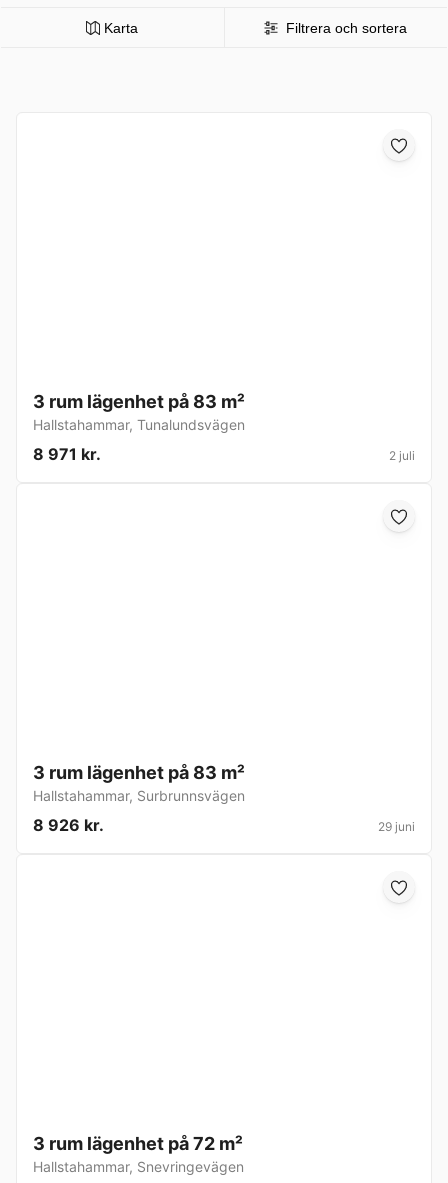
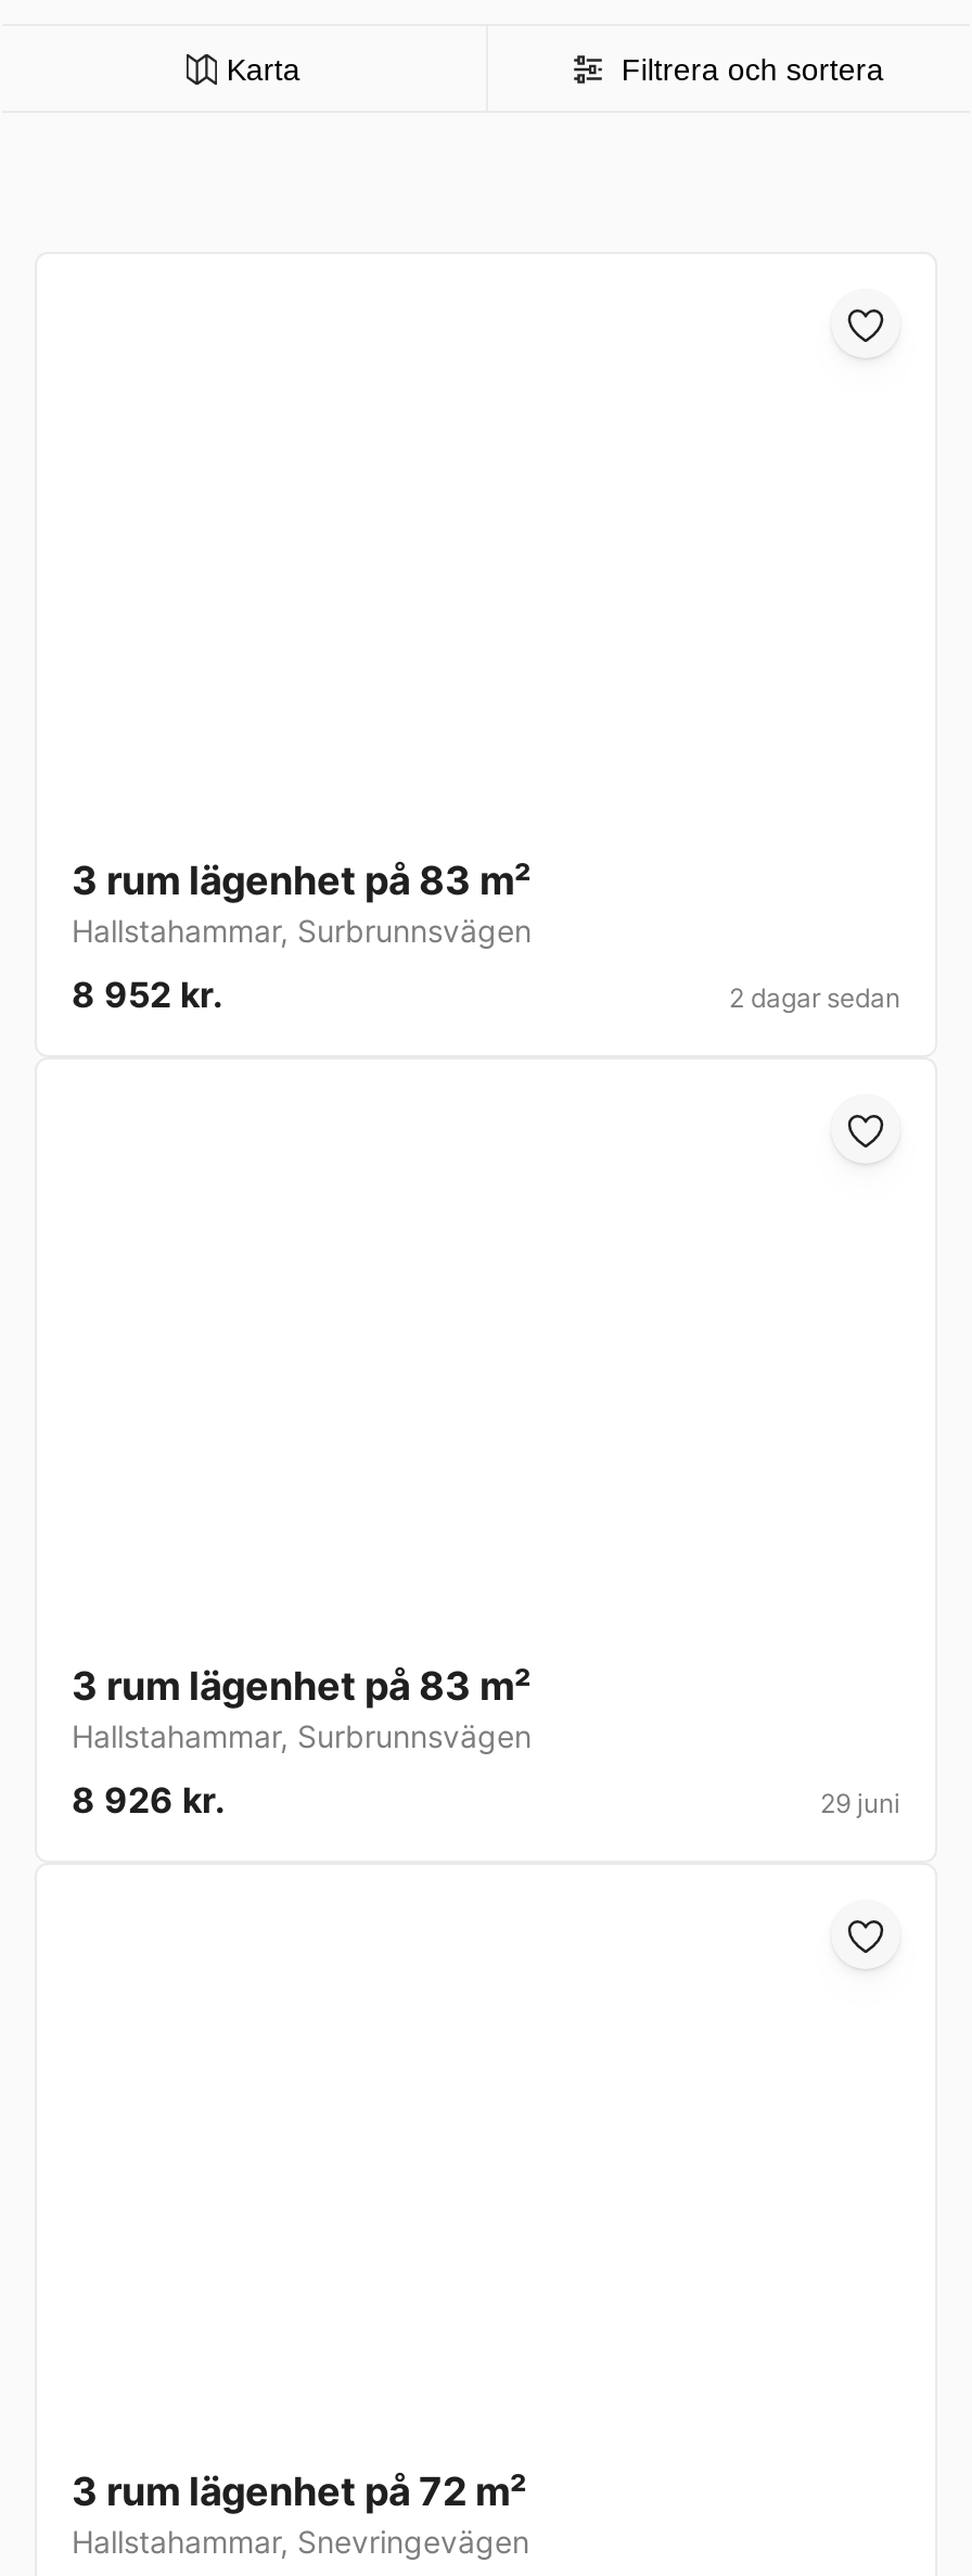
[33,416,245,433] Hallstahammar, Tunalundsvägen -> [72,913,532,949] Hallstahammar, Surbrunnsvägen
[33,444,415,464] 8 971 kr. | 2 juli -> [72,973,900,1017] 8 952 kr. | 2 dagar sedan

